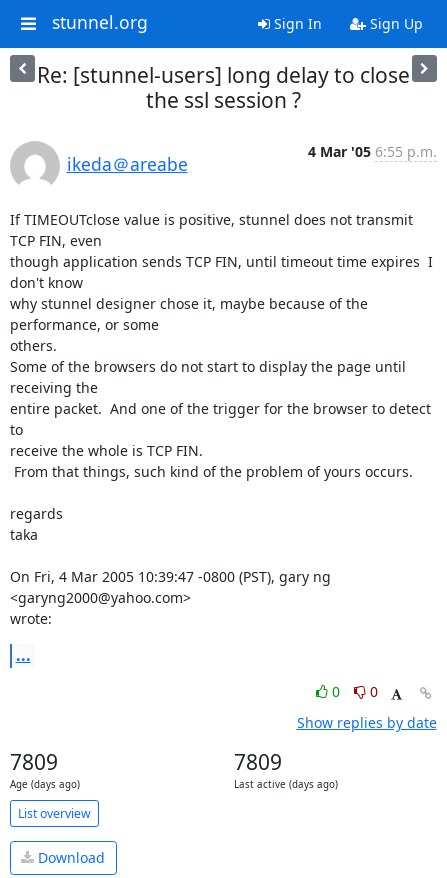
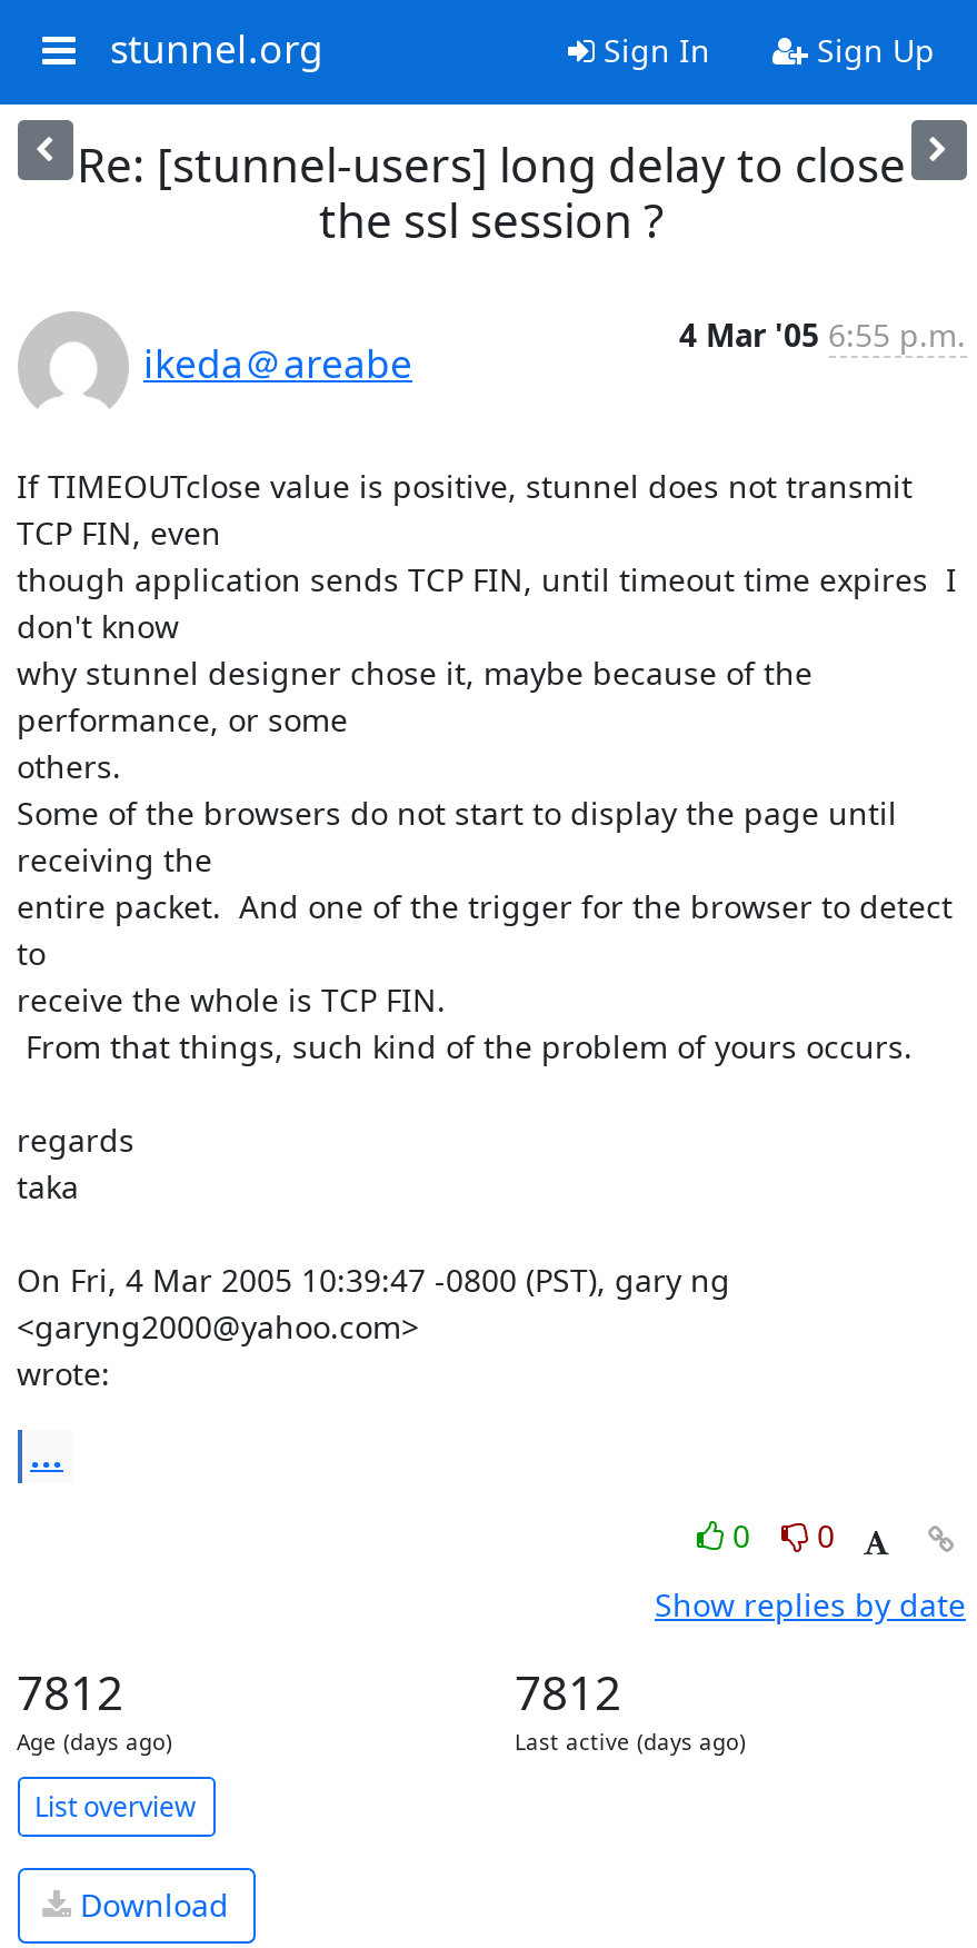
[9,748,57,776] 7809 -> [17,1661,123,1723] 7812
[233,748,281,776] 7809 -> [515,1661,621,1723] 7812

